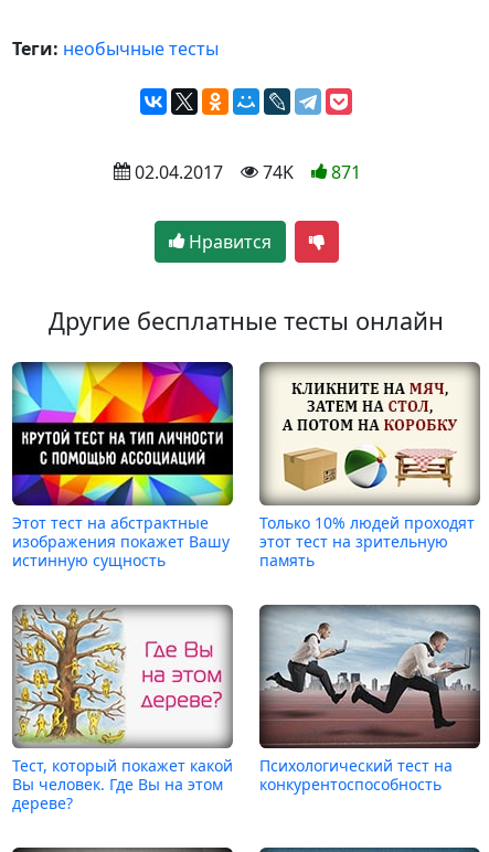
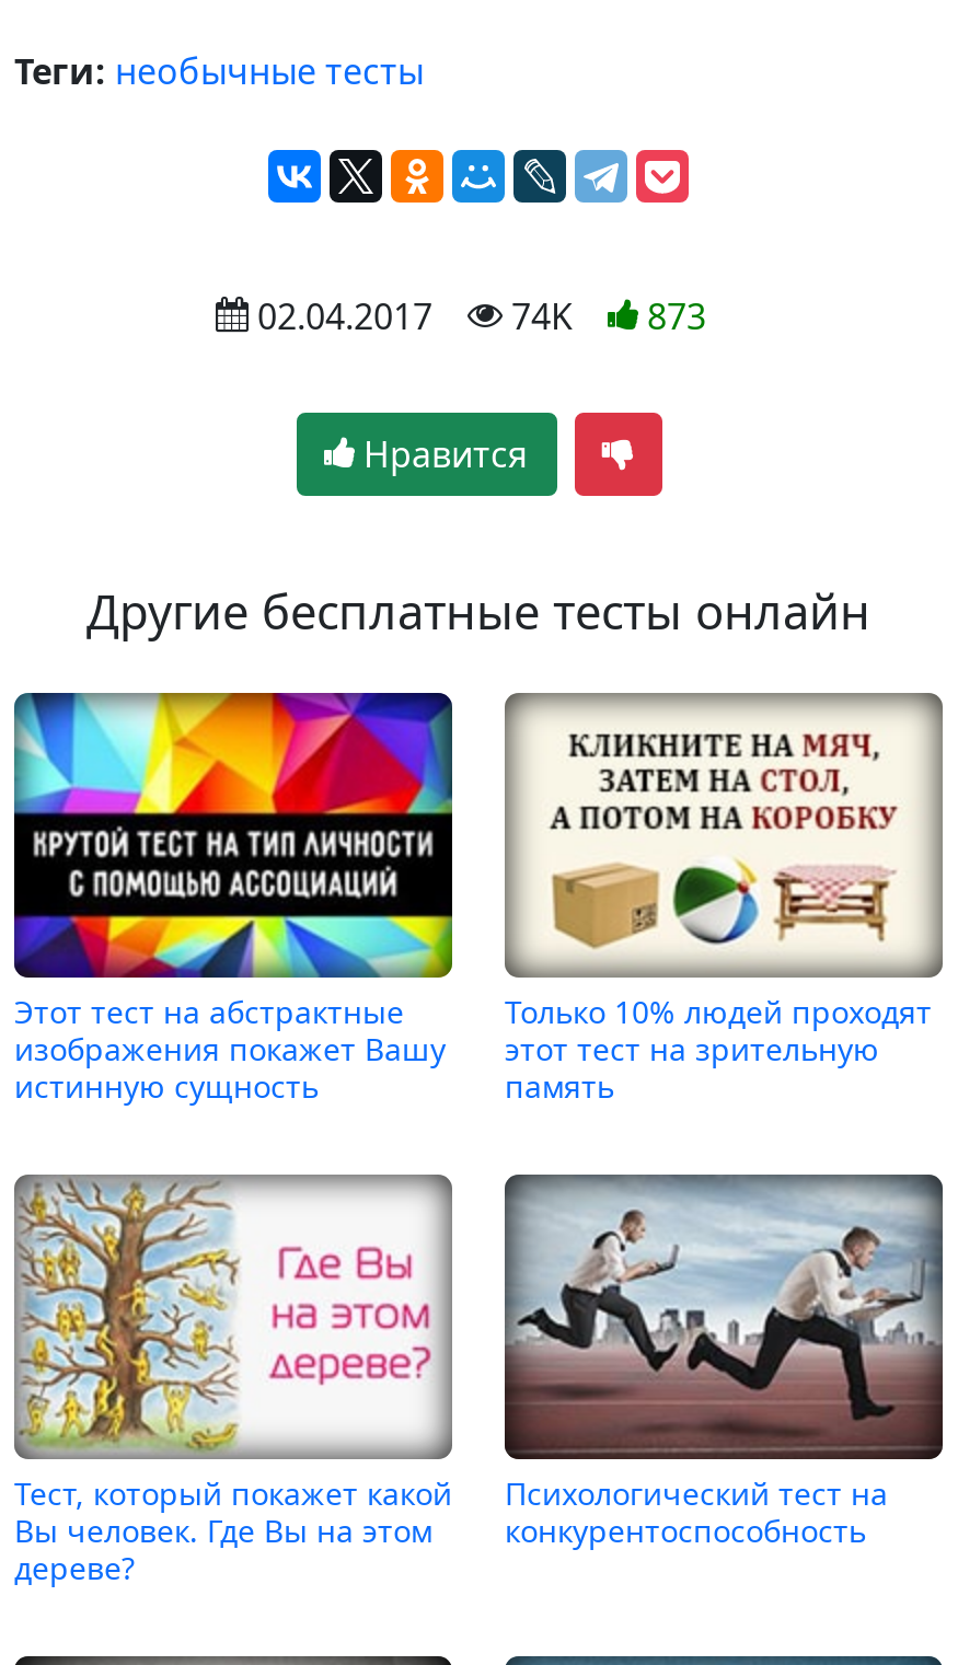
[130,161,361,185] 02.04.2017 74K 871 -> [249,293,706,342] 02.04.2017 74K 873

